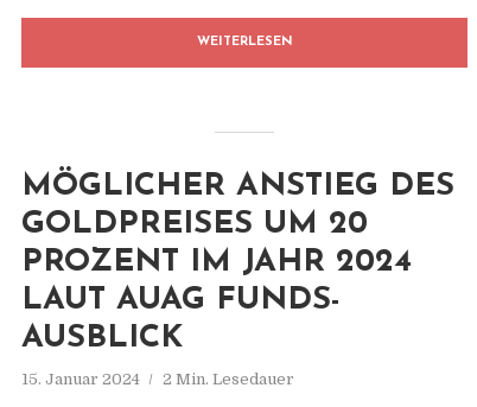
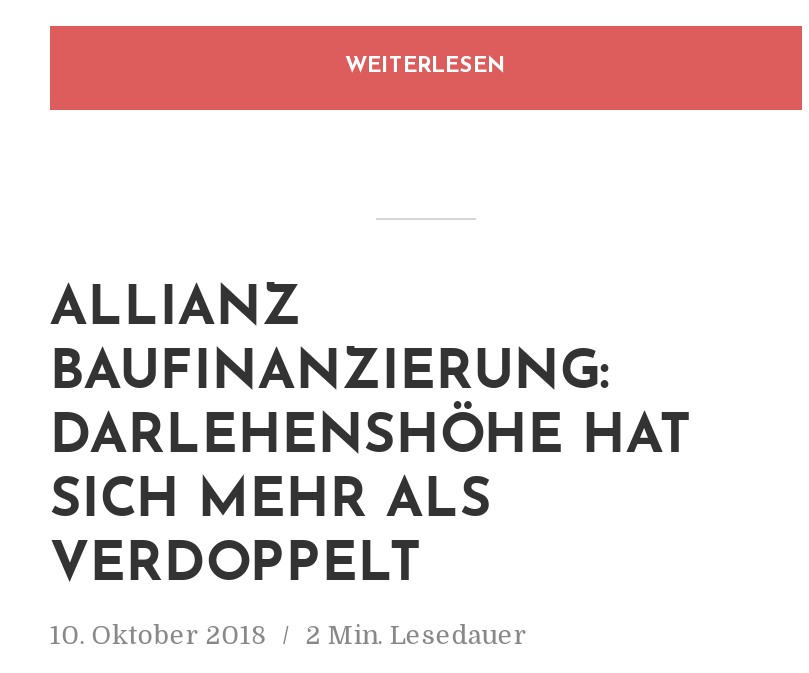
[21,171,454,355] MÖGLICHER ANSTIEG DES | GOLDPREISES UM 20 | PROZENT IM JAHR 2024 | LAUT AUAG FUNDS- | AUSBLICK -> [50,284,690,594] ALLIANZ | BAUFINANZIERUNG: | DARLEHENSHÖHE HAT | SICH MEHR ALS | VERDOPPELT
[21,370,294,388] 15. Januar 2024 2 Min. Lesedauer -> [50,620,528,650] 10. Oktober 2018 2 Min. Lesedauer

